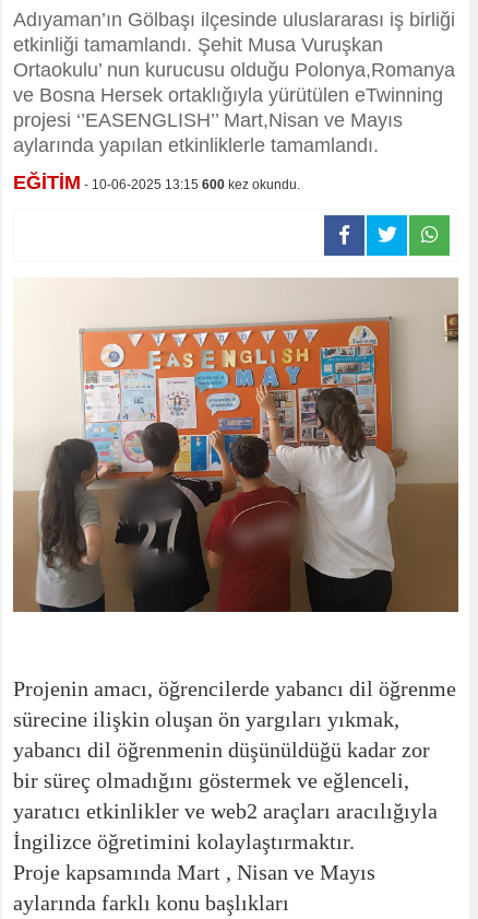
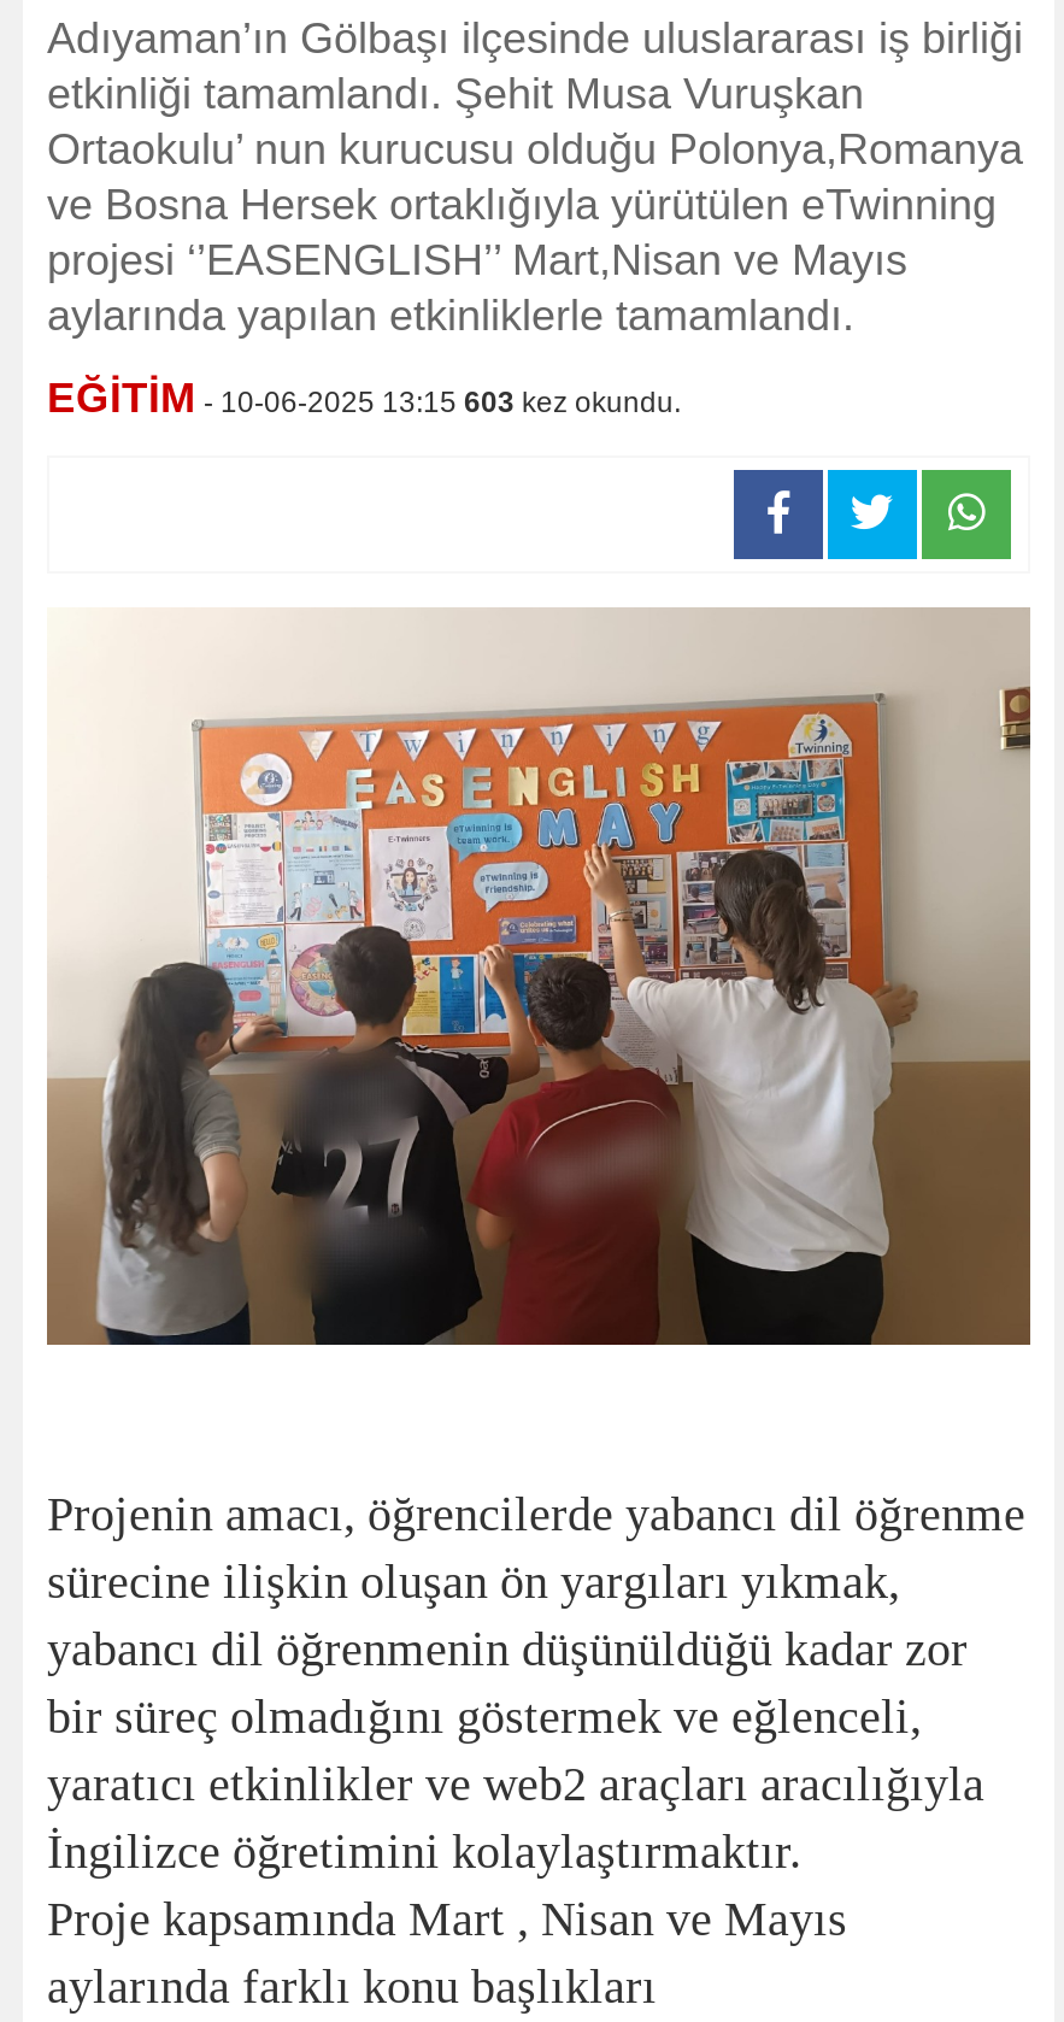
[13,172,300,193] EĞİTİM - 10-06-2025 13:15 600 kez okundu. -> [47,374,681,422] EĞİTİM - 10-06-2025 13:15 603 kez okundu.

